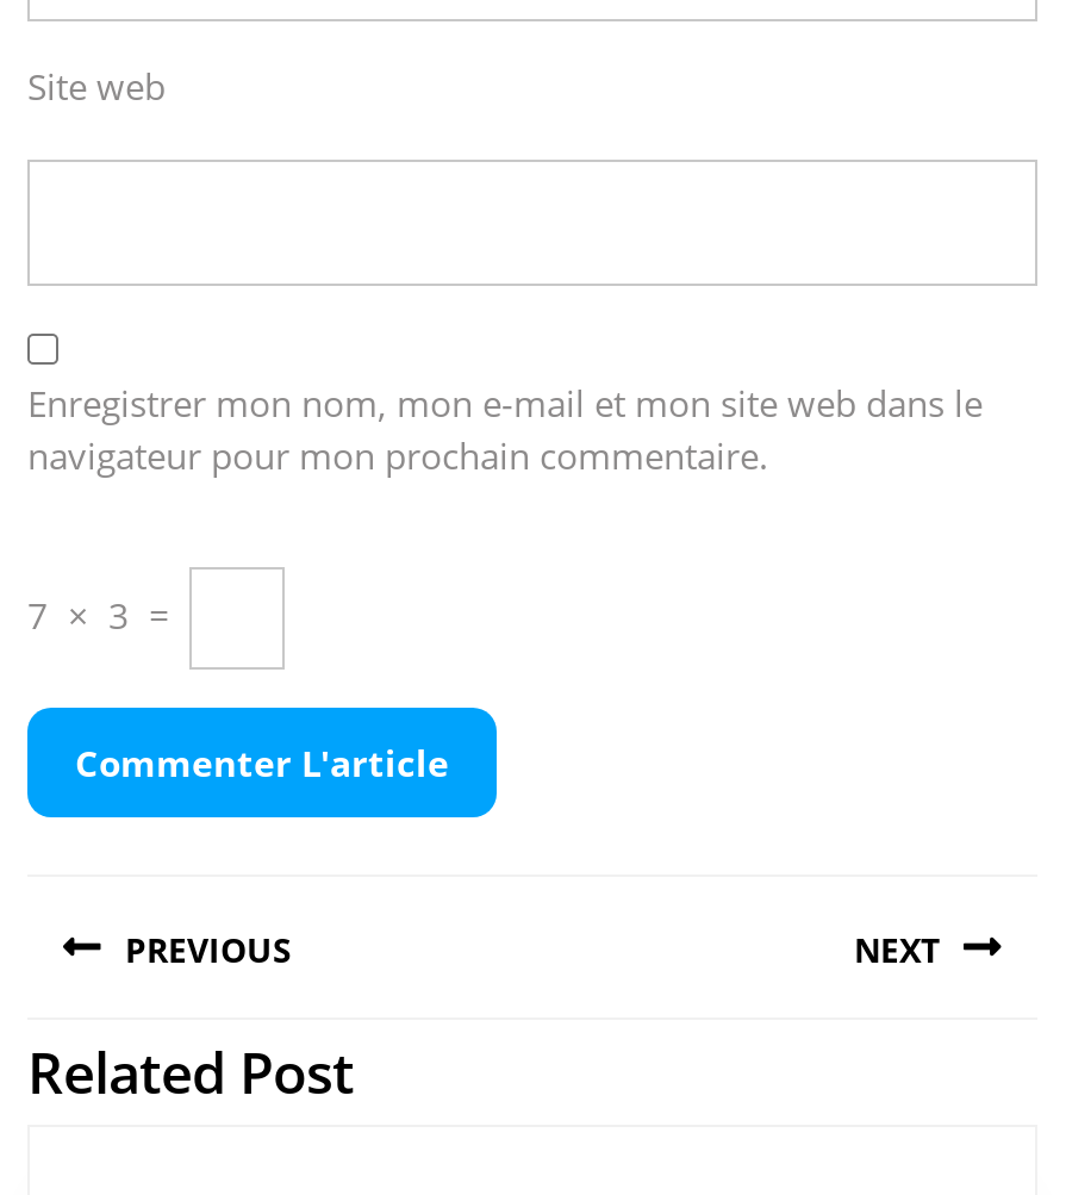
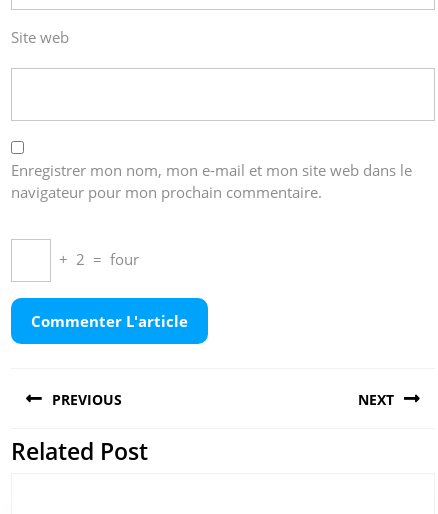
[27,591,180,639] 7 × 3 = -> [55,249,139,269] + 2 = four

